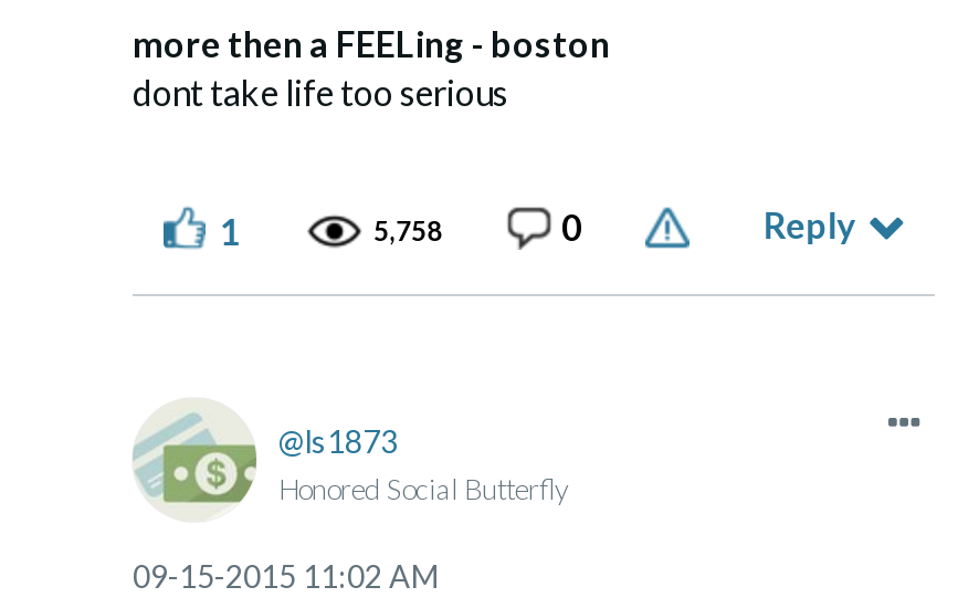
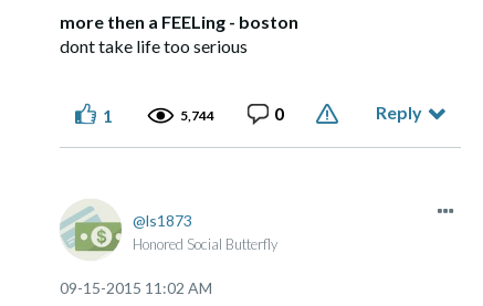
[374,214,442,247] 5,758 -> [180,107,215,123] 5,744

